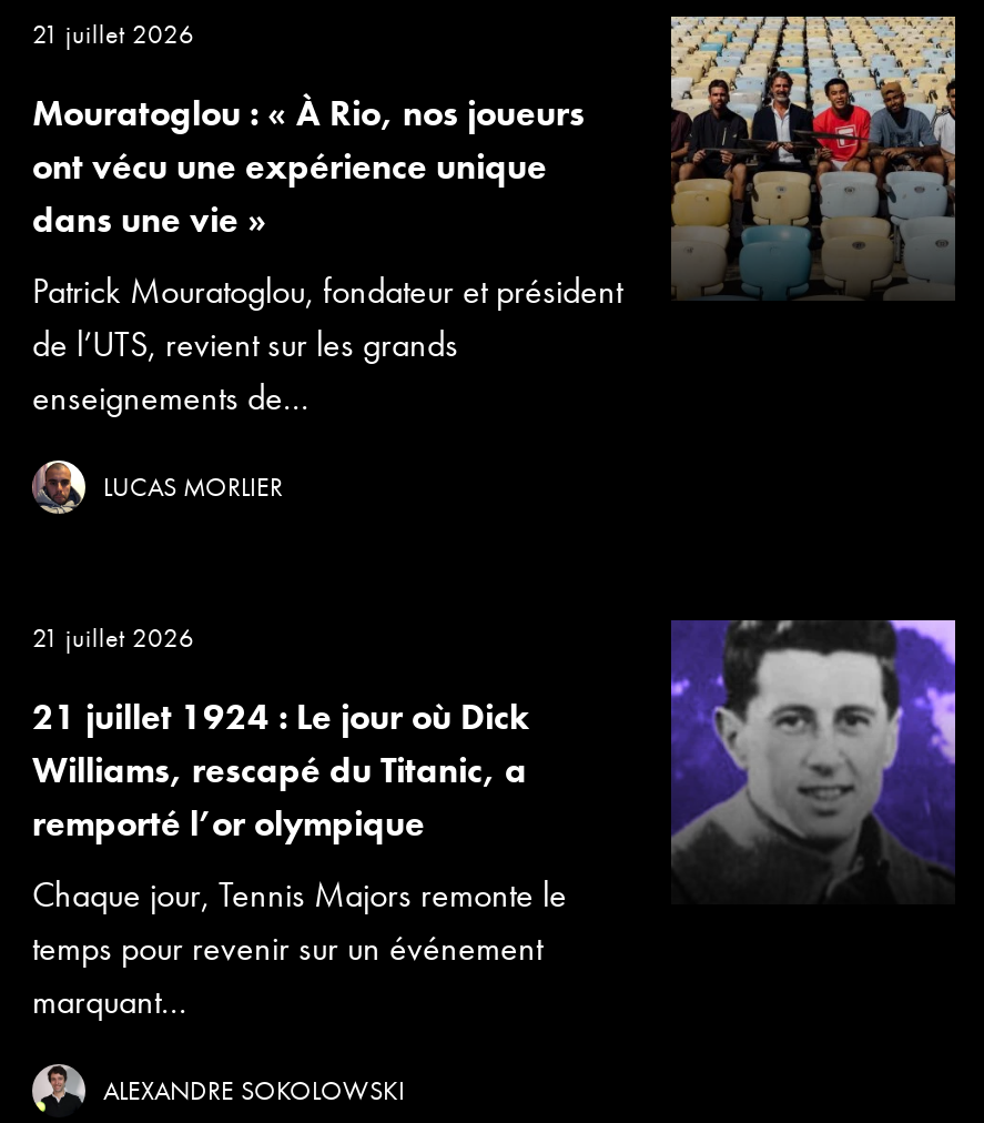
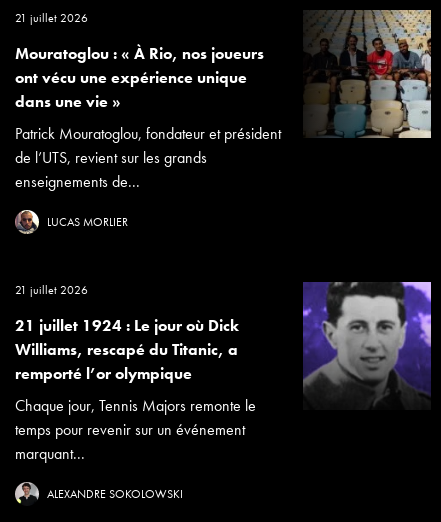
[669,14,955,301] [image] -> [303,10,432,139] [image]

